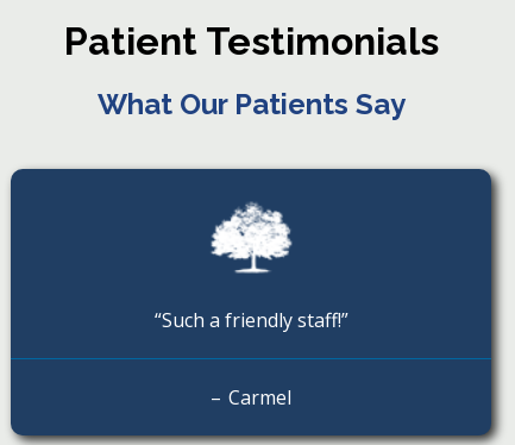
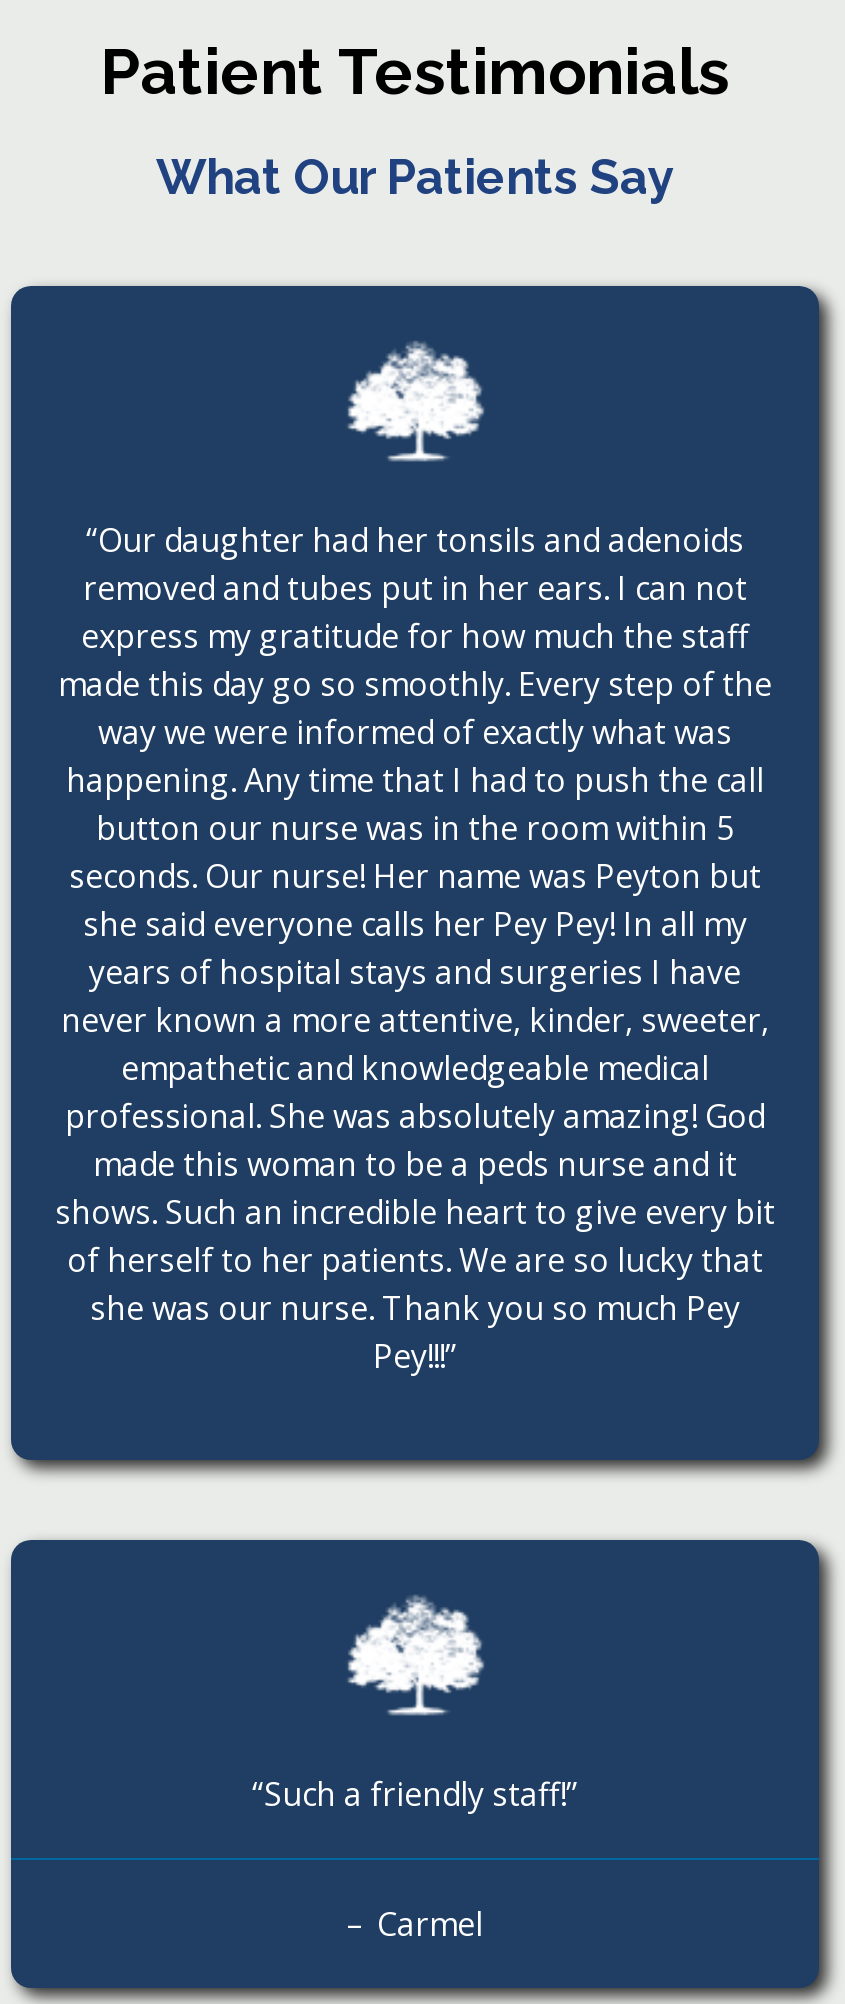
none -> [9,517,835,1470] [image] | “Our daughter had her tonsils and adenoids | removed and tubes put in her ears. I can not | express my gratitude for how much the staff | made this day go so smoothly. Every step of the | way we were informed of exactly what was | happening. Any time that I had to push the call | button our nurse was in the room within 5 | seconds. Our nurse! Her name was Peyton but | she said everyone calls her Pey Pey! In all my | years of hospital stays and surgeries I have | never known a more attentive, kinder, sweeter, | empathetic and knowledgeable medical | professional. She was absolutely amazing! God | made this woman to be a peds nurse and it | shows. Such an incredible heart to give every bit | of herself to her patients. We are so lucky that | she was our nurse. Thank you so much Pey | Pey!!!”

